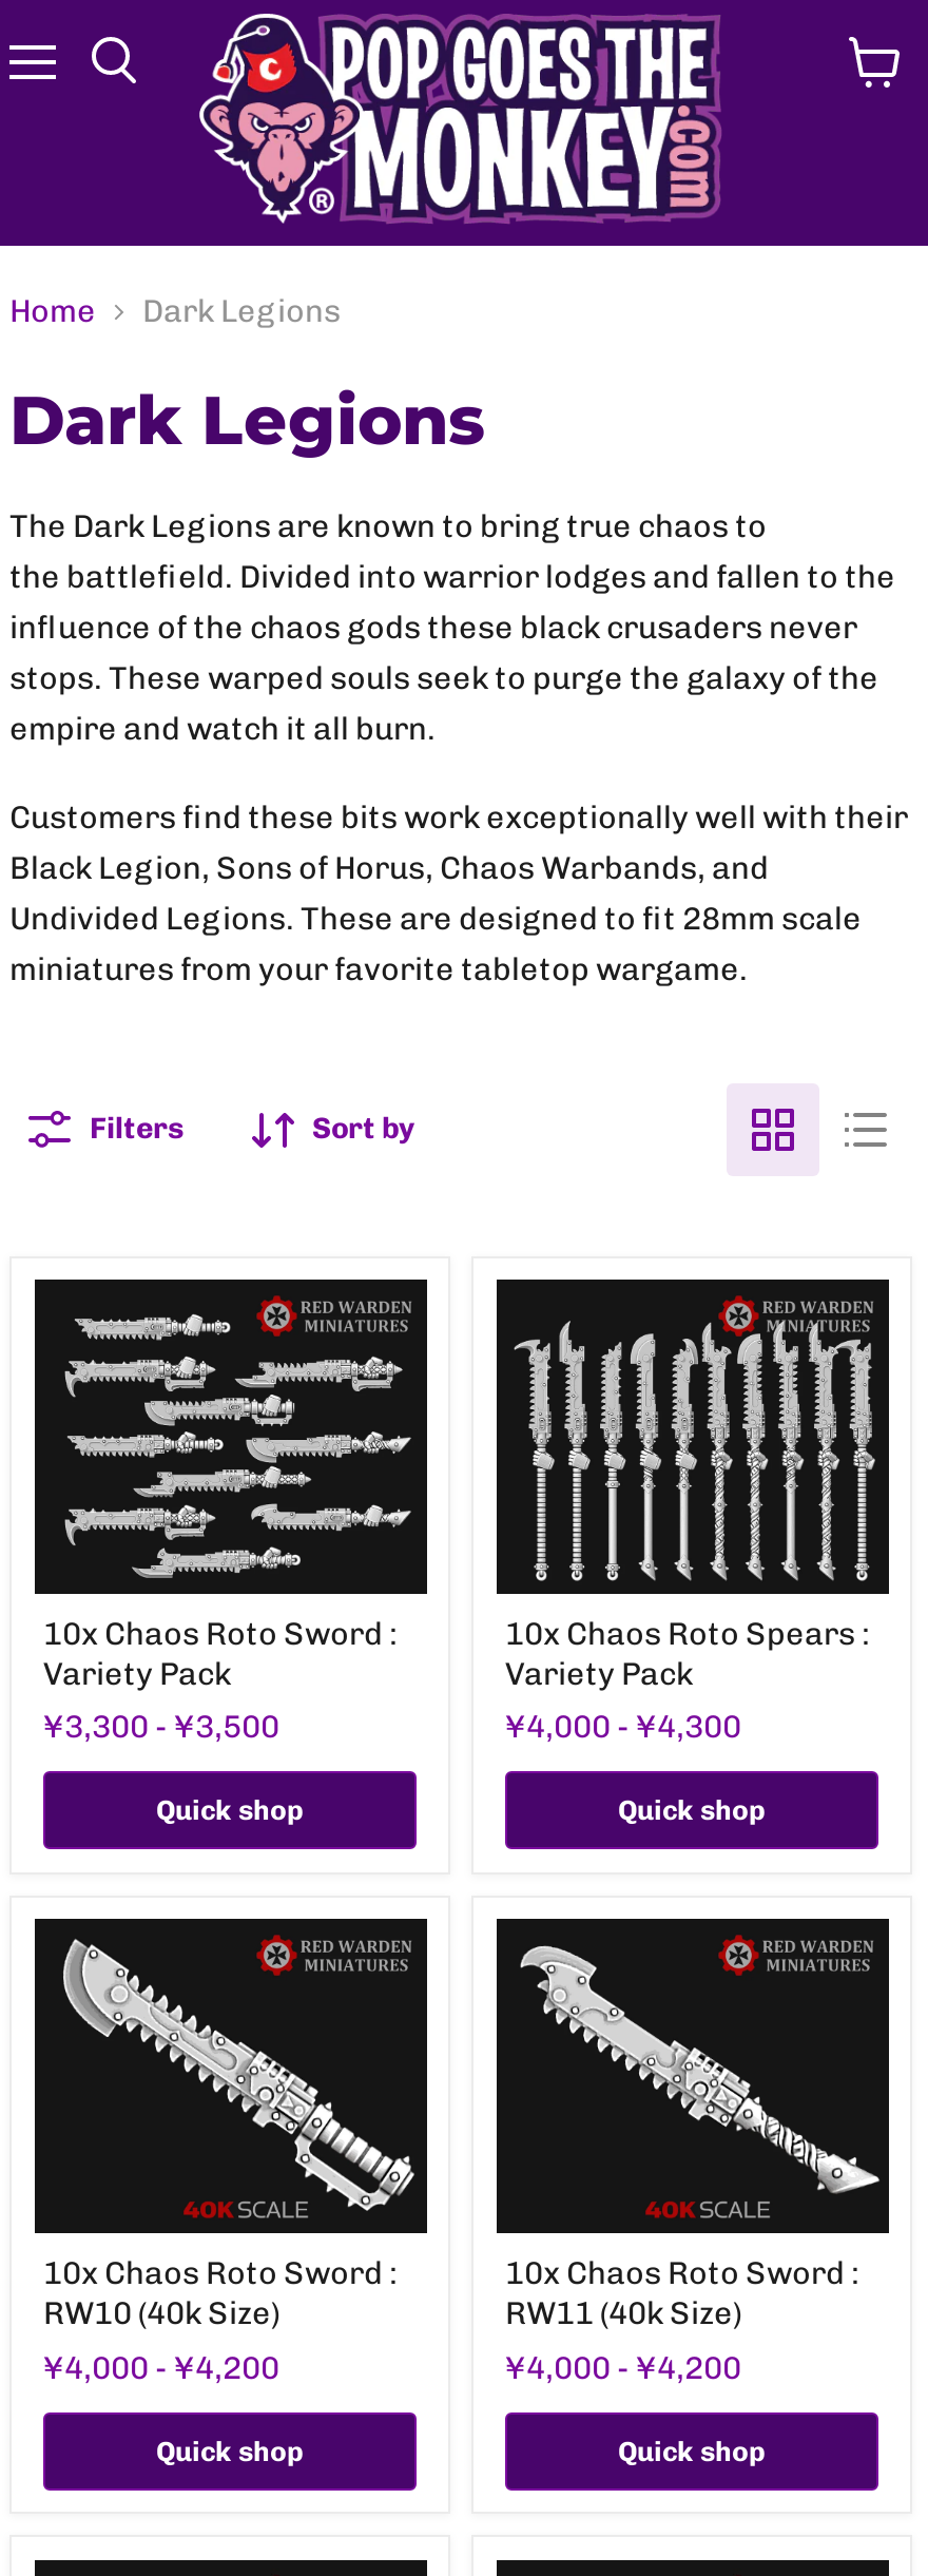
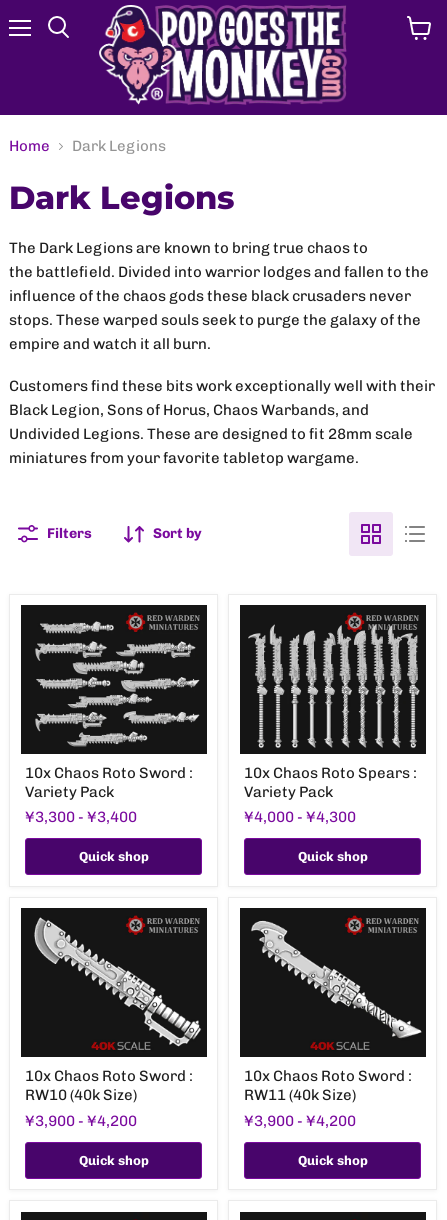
[43,1708,279,1746] ¥3,300 - ¥3,500 -> [25,808,137,826] ¥3,300 - ¥3,400
[43,2348,279,2386] ¥4,000 - ¥4,200 -> [25,1112,137,1130] ¥3,900 - ¥4,200
[505,2348,741,2386] ¥4,000 - ¥4,200 -> [244,1112,356,1130] ¥3,900 - ¥4,200

